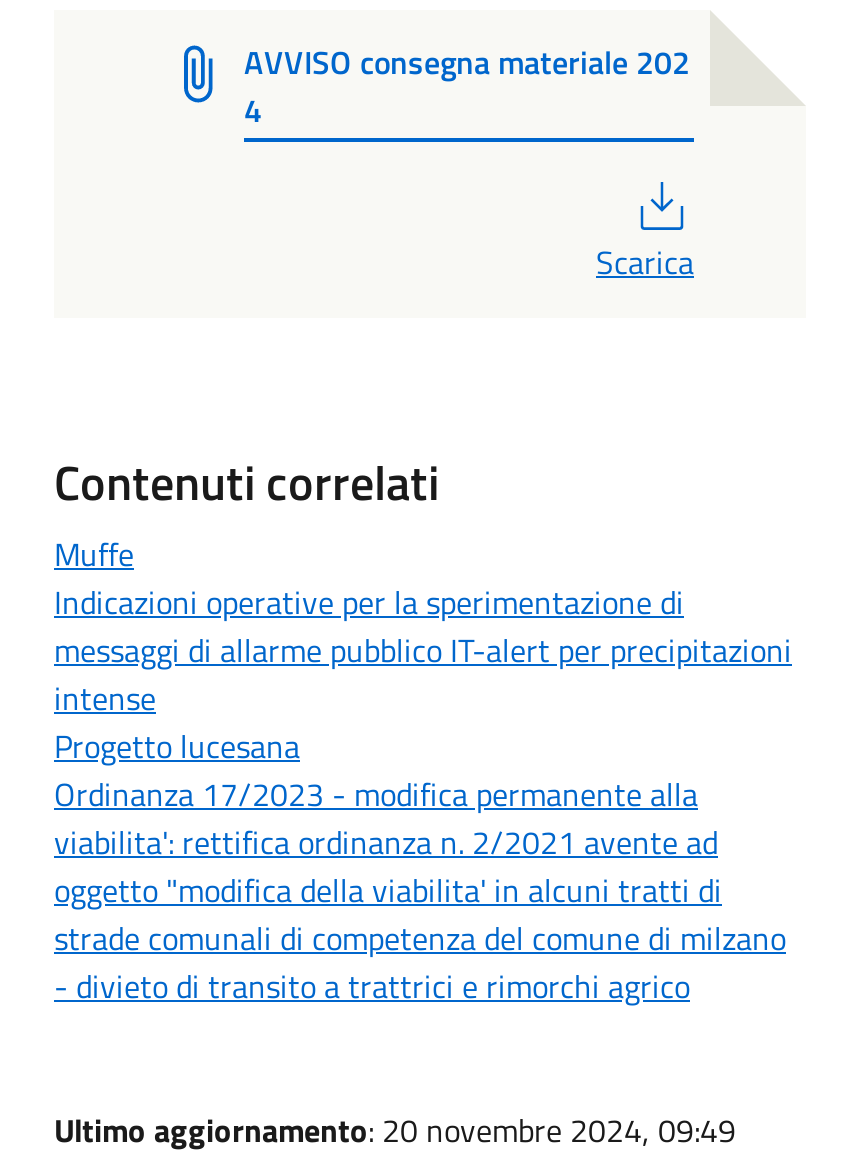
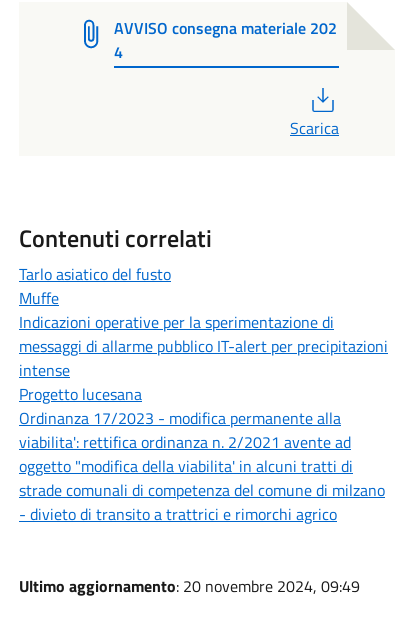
none -> [19,262,171,286] Tarlo asiatico del fusto

